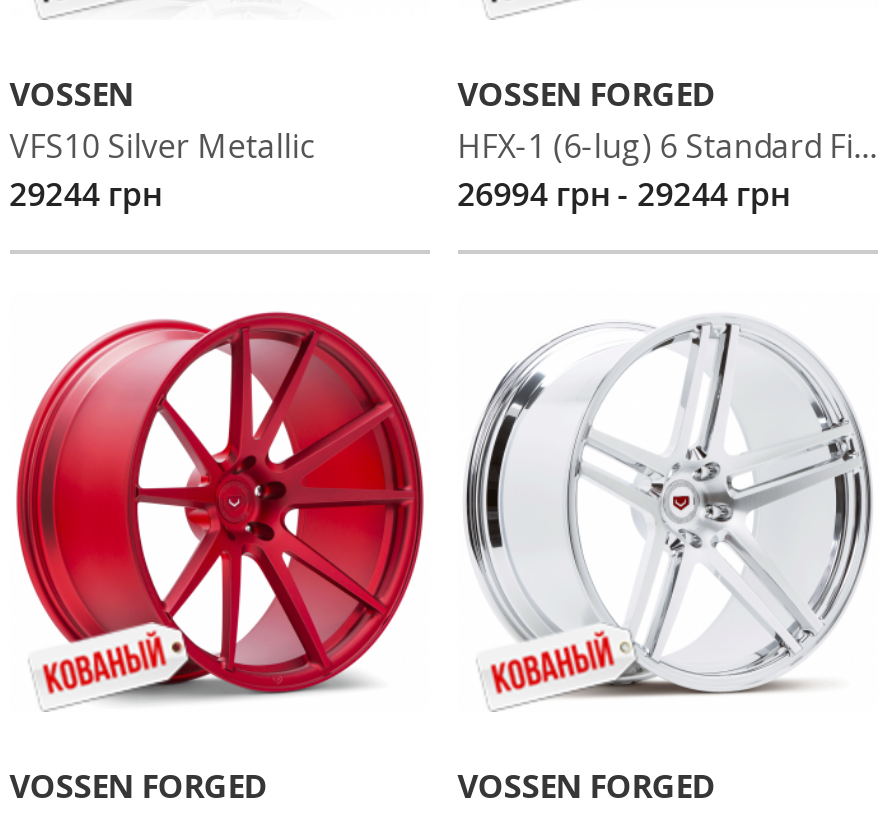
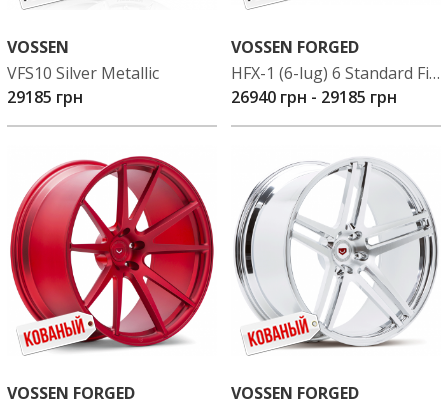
[9,173,161,217] 29244 грн -> [7,86,83,108] 29185 грн
[457,173,789,217] 26994 грн - 29244 грн -> [231,86,397,108] 26940 грн - 29185 грн

